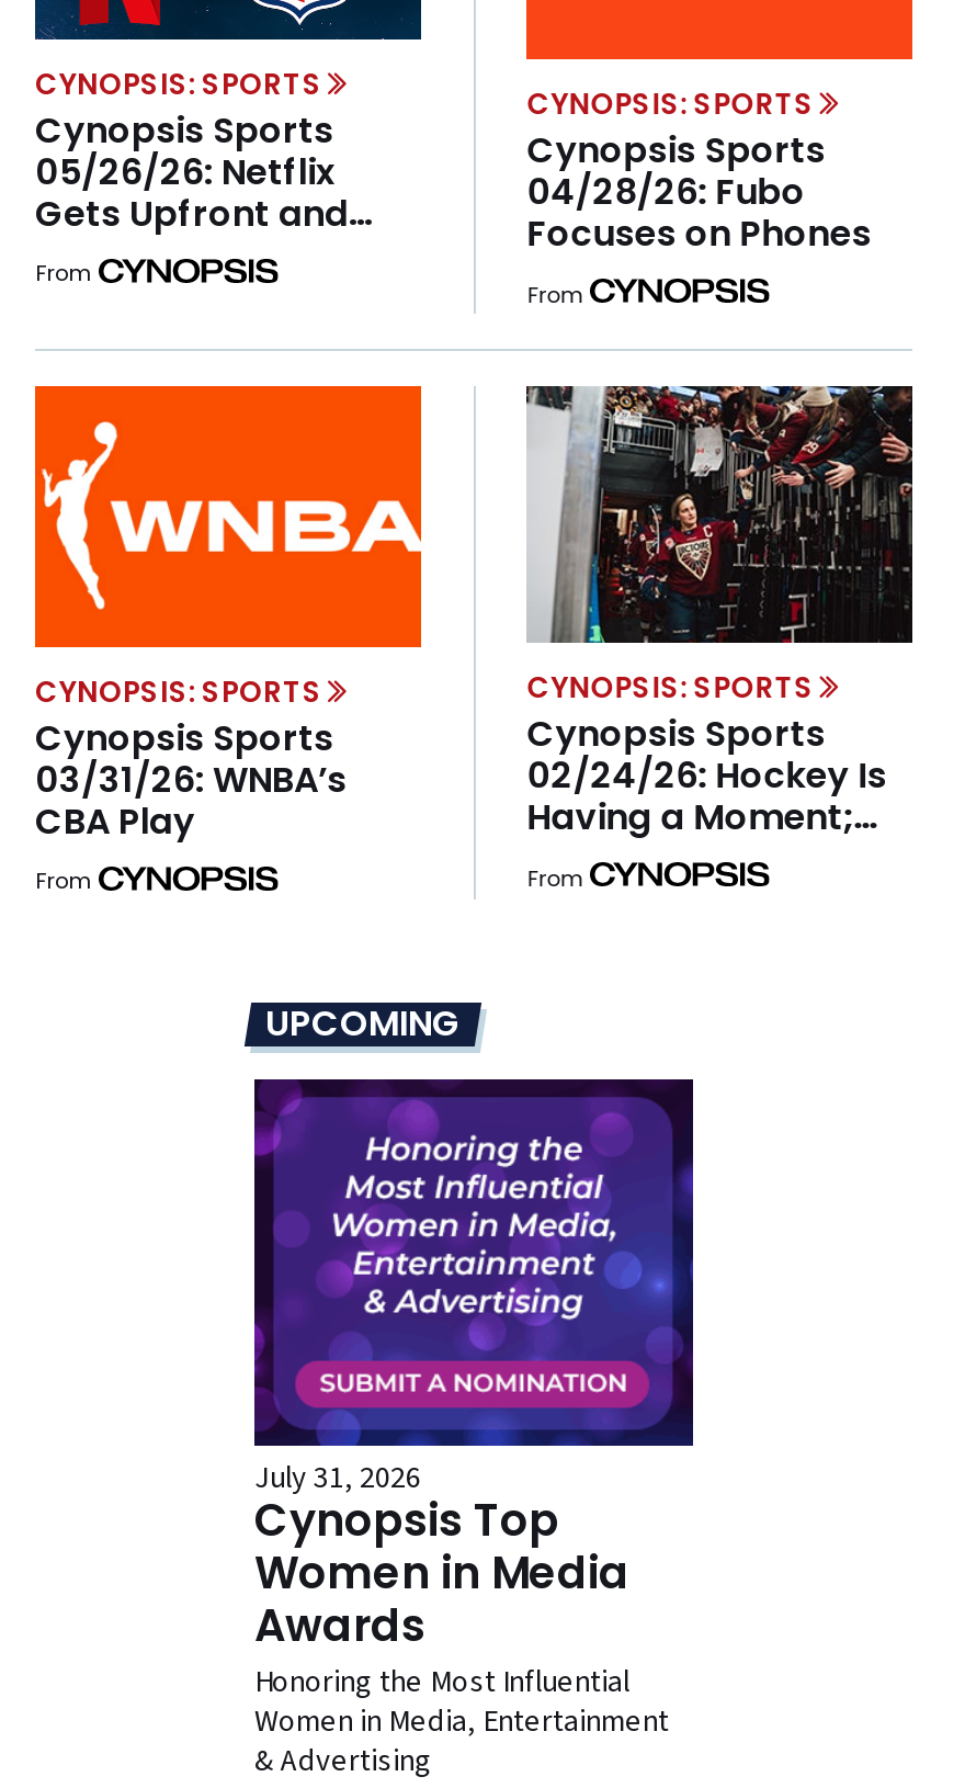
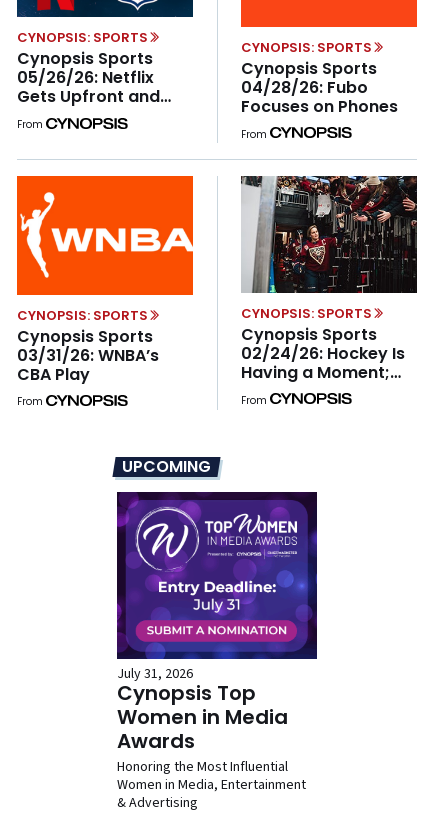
[296,1112,649,1343] [image] -> [135,506,298,613] [image]

